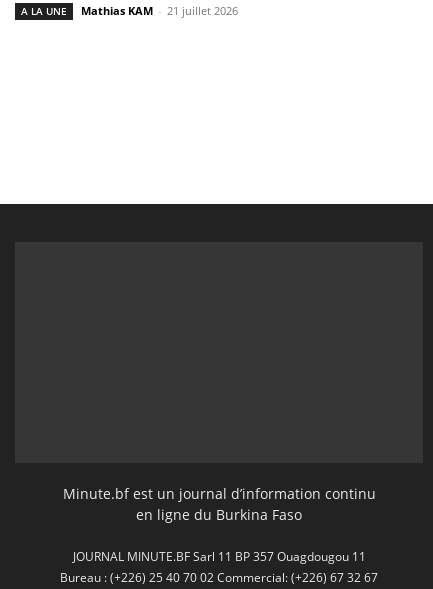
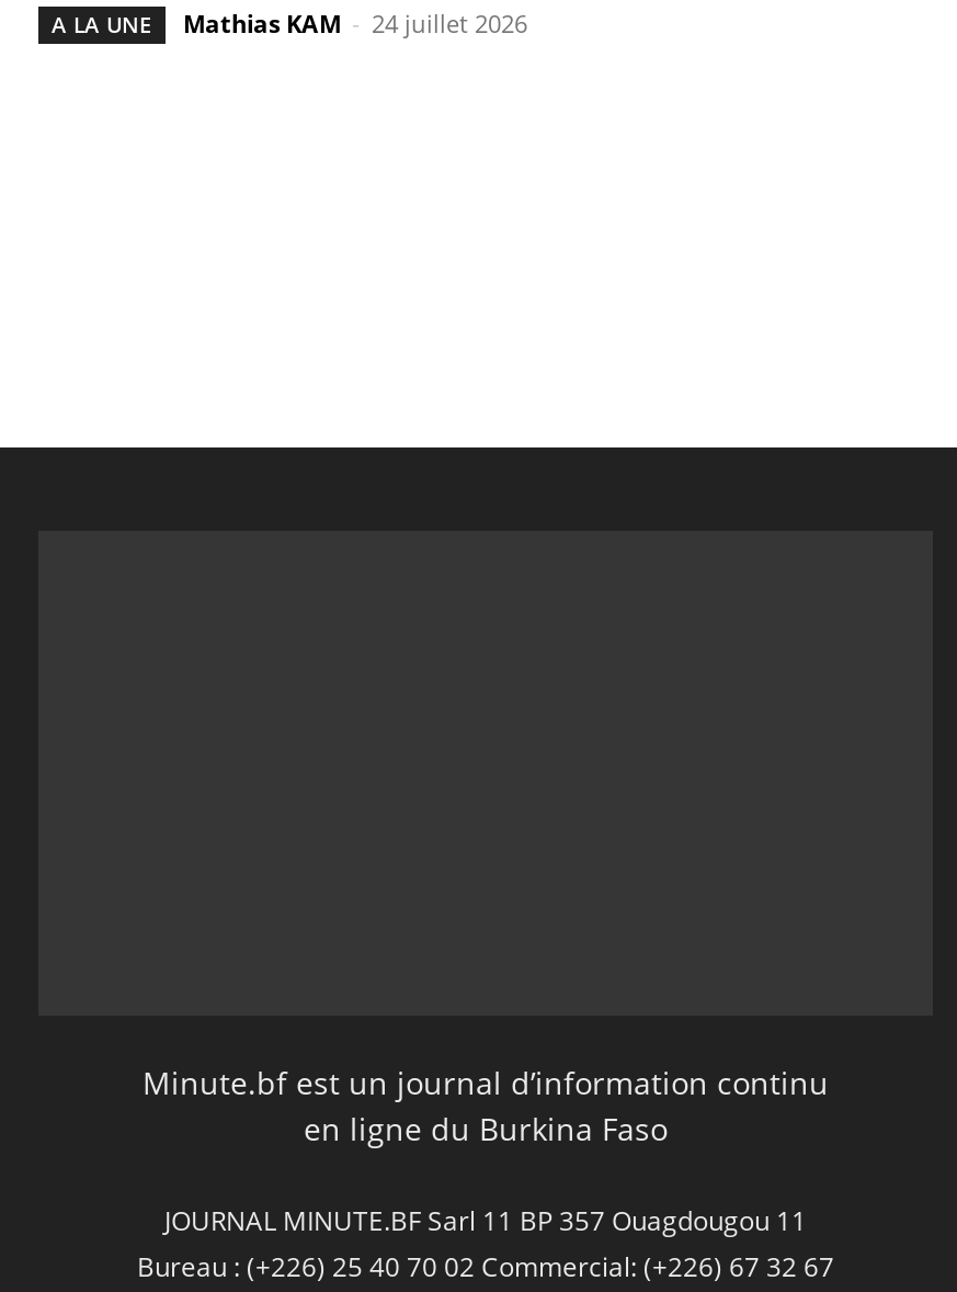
[81,3,238,18] Mathias KAM - 21 juillet 2026 -> [183,6,527,39] Mathias KAM - 24 juillet 2026

